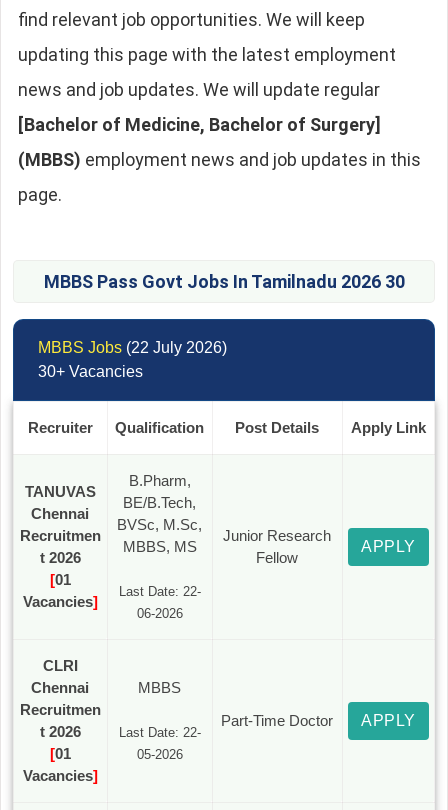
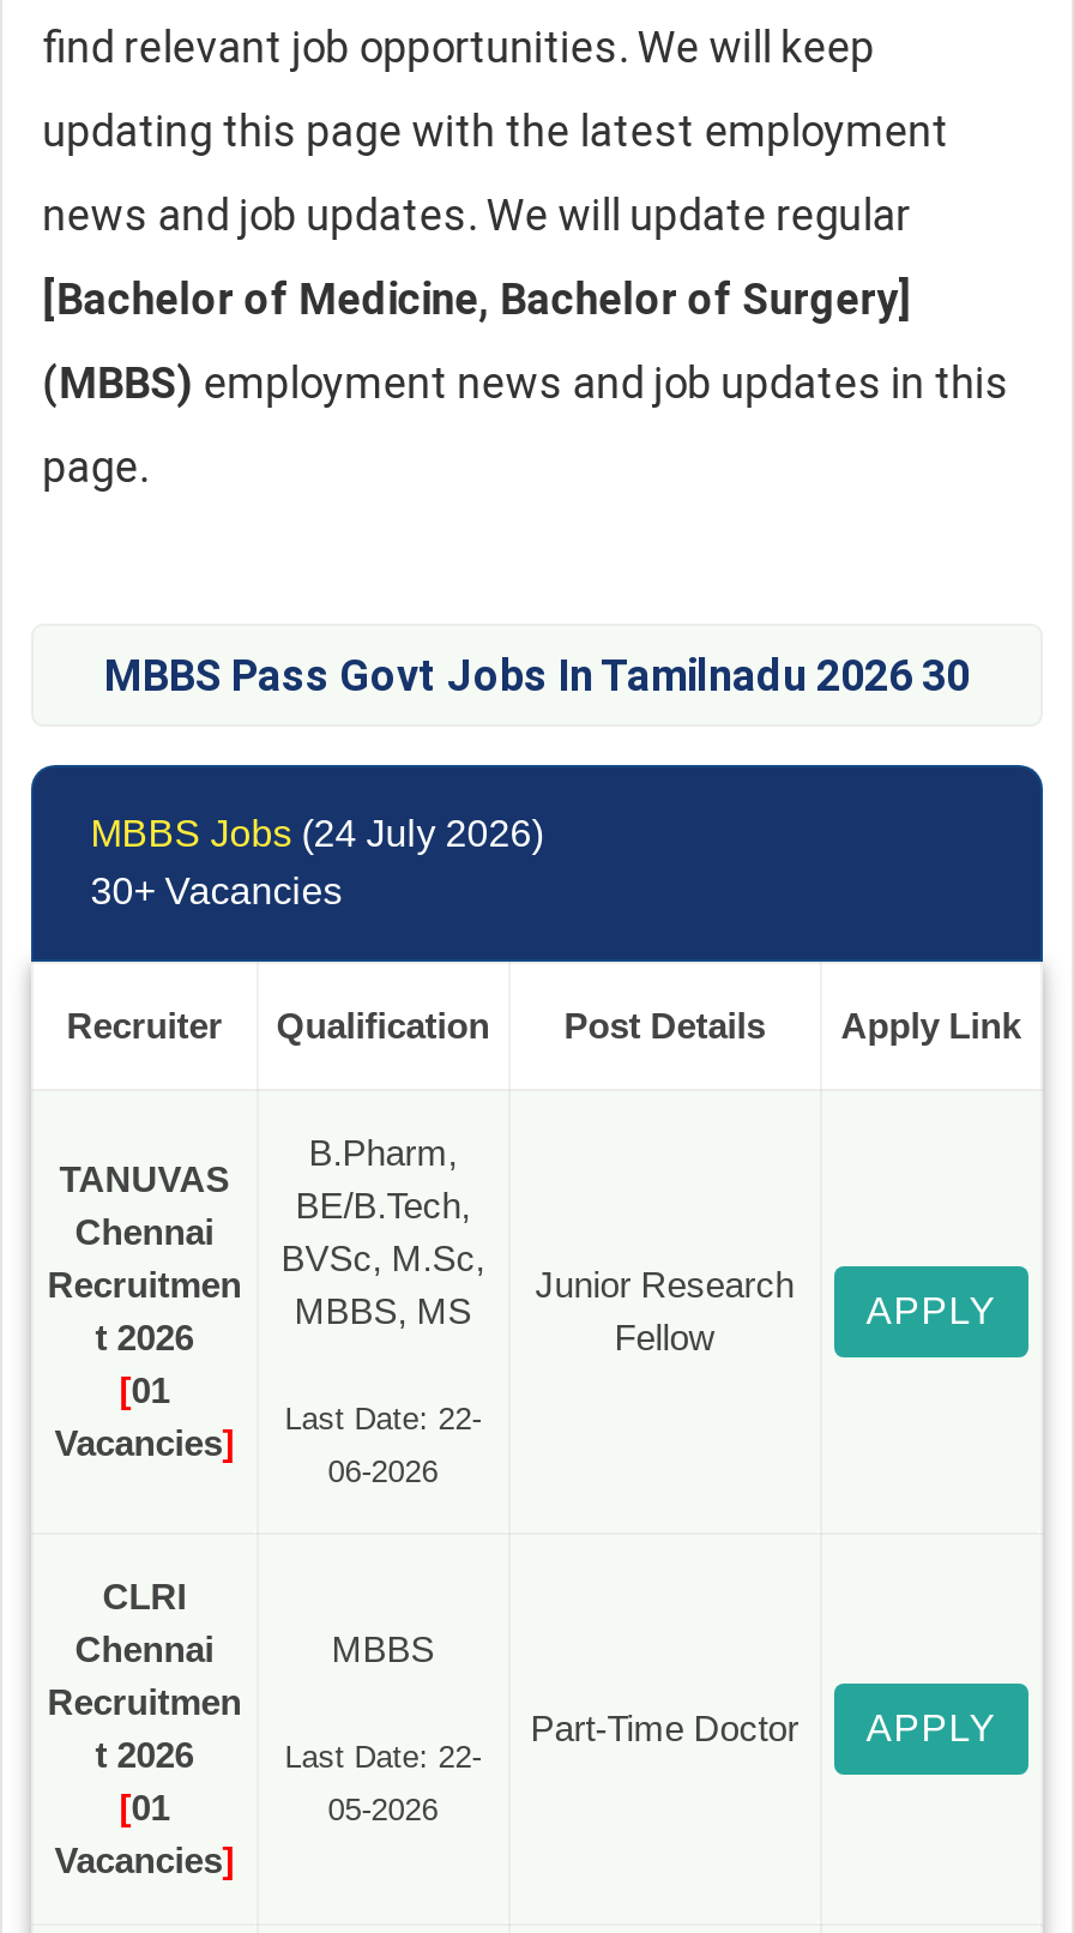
[38,339,227,356] MBBS Jobs (22 July 2026) -> [91,813,544,853] MBBS Jobs (24 July 2026)

